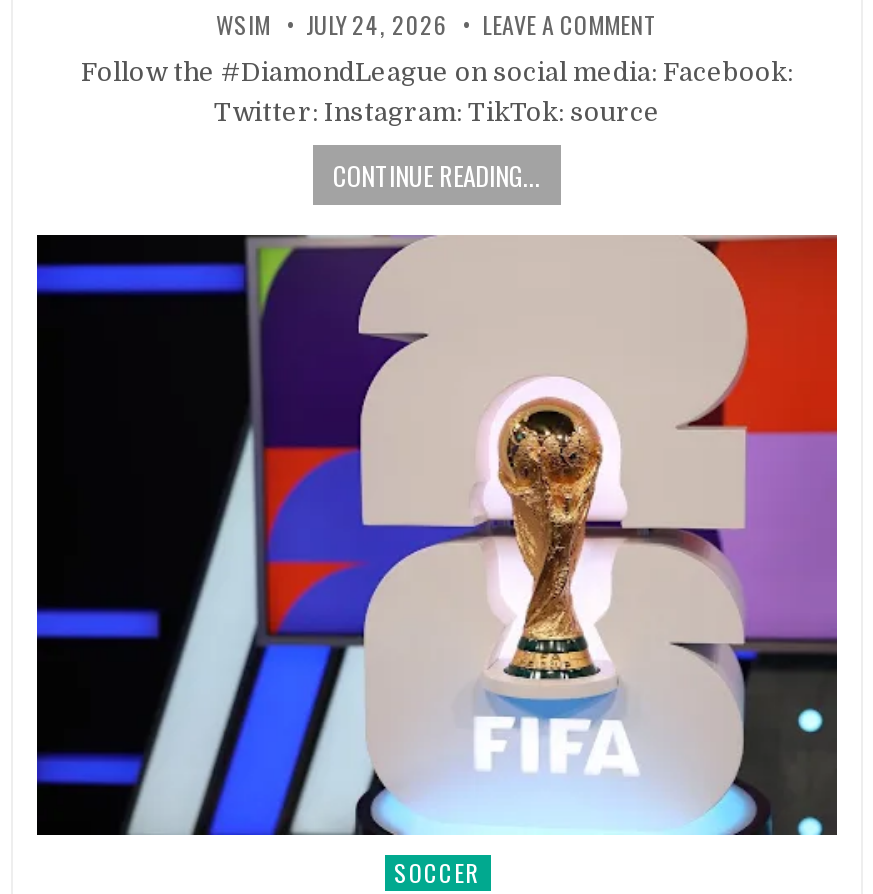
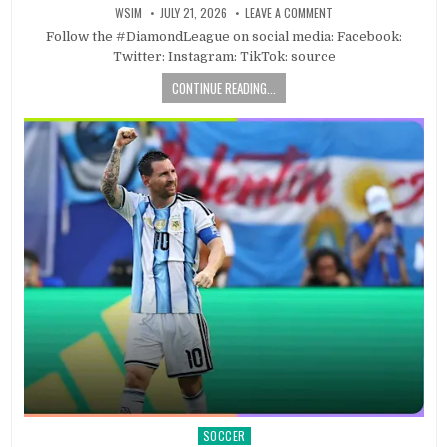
[216,7,658,41] WSIM JULY 24, 2026 LEAVE A COMMENT -> [115,4,333,21] WSIM JULY 21, 2026 LEAVE A COMMENT
[35,232,839,838] [image] -> [23,117,425,418] [image]

